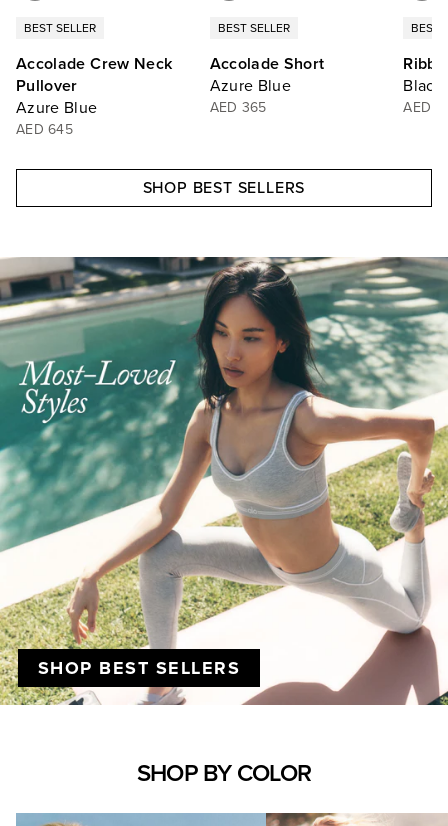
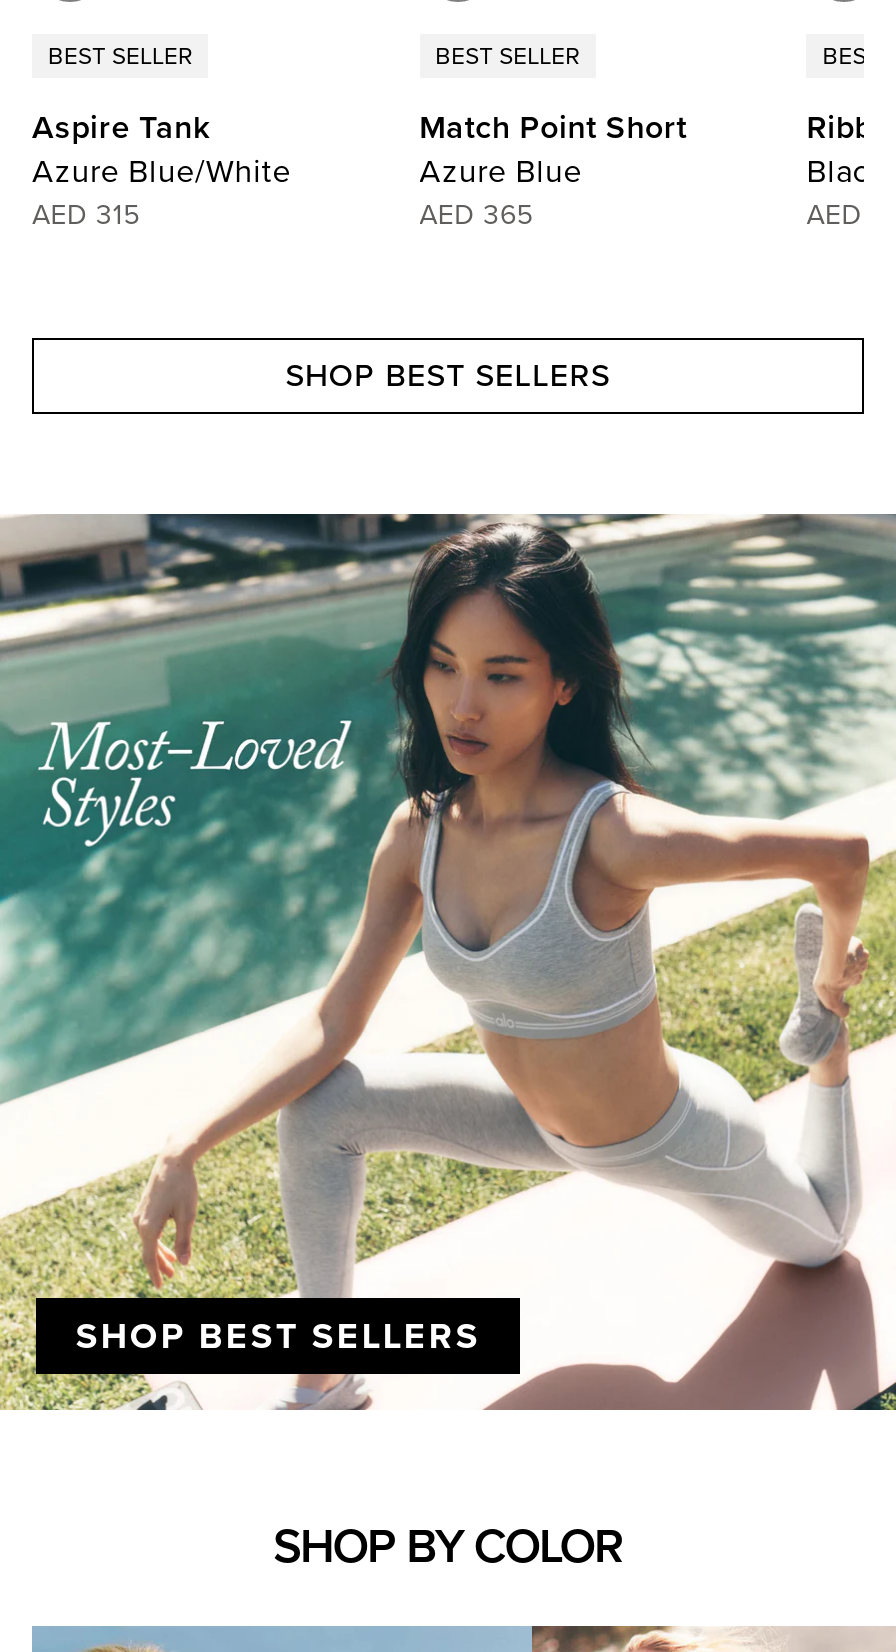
[16,54,172,138] Accolade Crew Neck | Pullover | Azure Blue | AED 645 -> [32,108,291,232] Aspire Tank | Azure Blue/White | AED 315
[210,54,325,74] Accolade Short -> [419,108,687,148] Match Point Short

